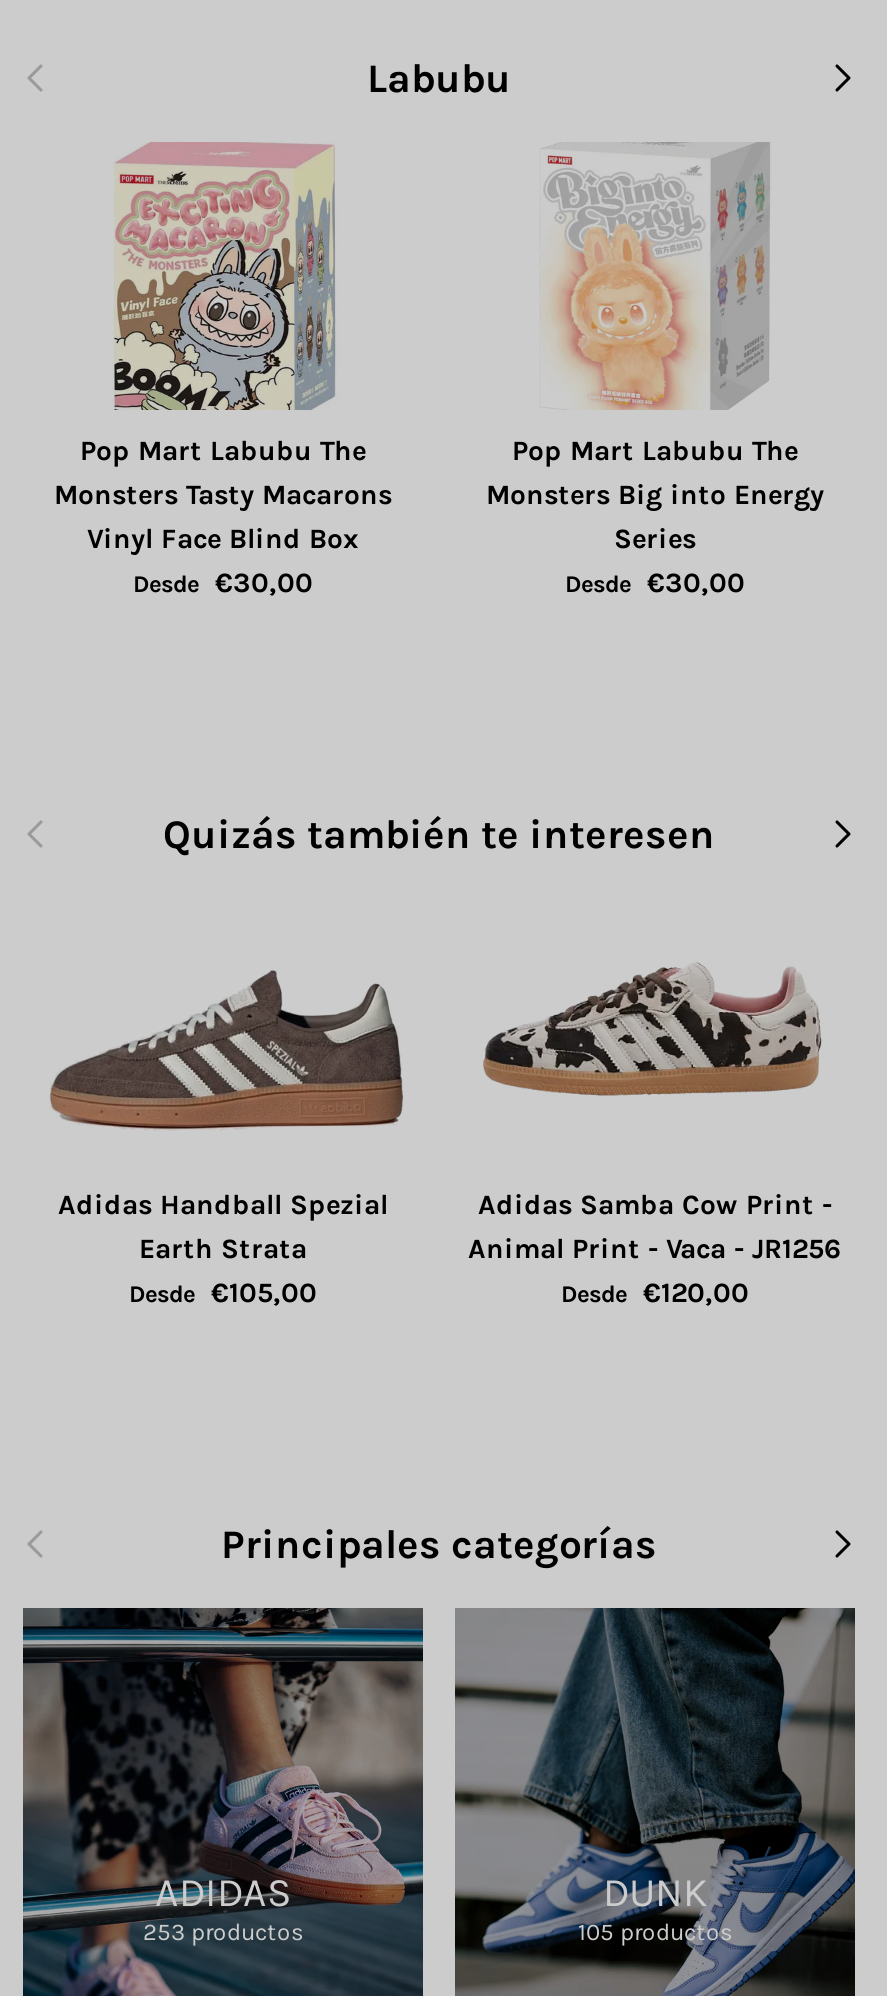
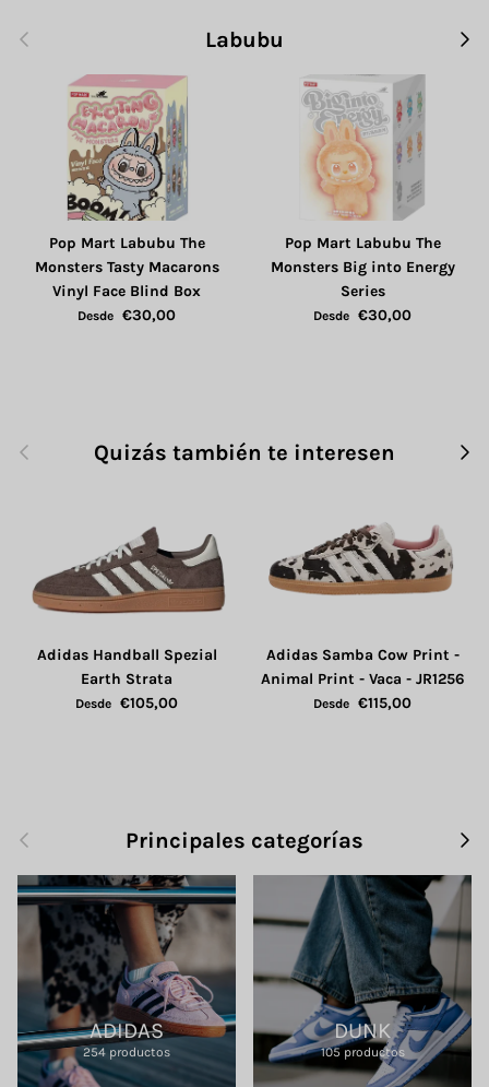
[561,1276,749,1310] Desde €120,00 -> [313,694,412,712] Desde €115,00
[143,1918,303,1946] 253 productos -> [83,1044,170,1060] 254 productos

